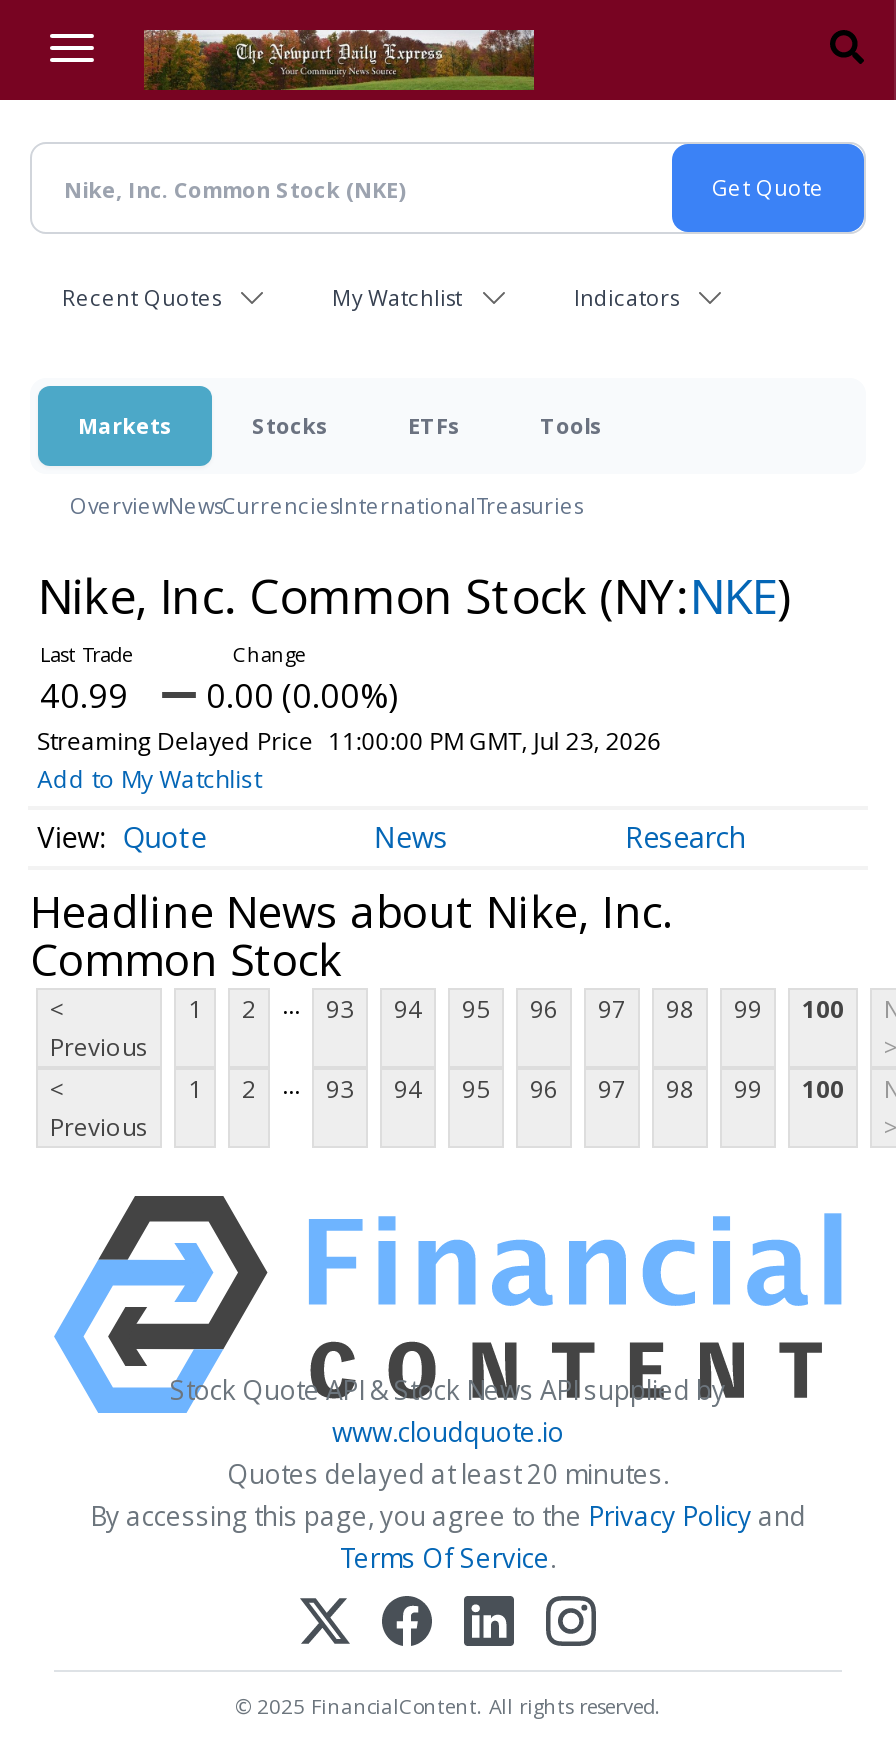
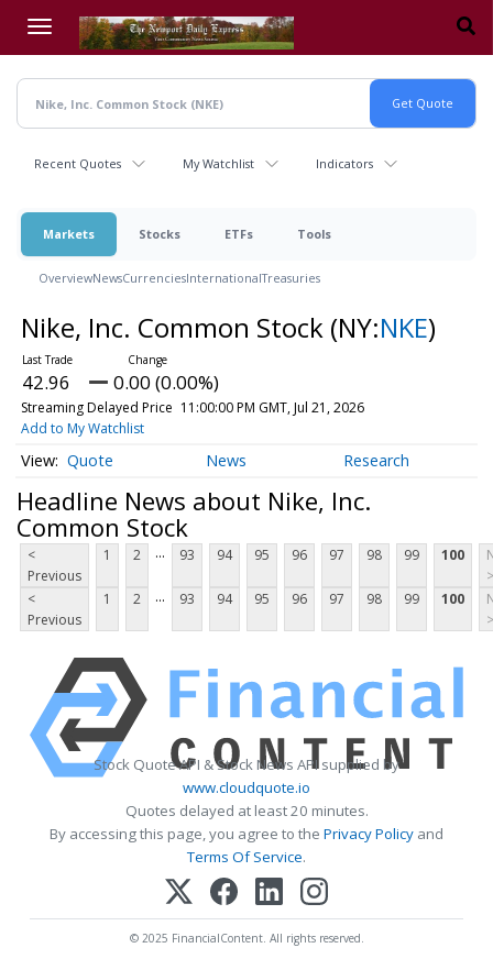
[40,672,398,718] 40.99 0.00 (0.00%) -> [22,370,219,395] 42.96 0.00 (0.00%)
[37,724,662,758] Streaming Delayed Price 11:00:00 PM GMT, Jul 23, 2026 -> [20,398,364,417] Streaming Delayed Price 11:00:00 PM GMT, Jul 21, 2026

